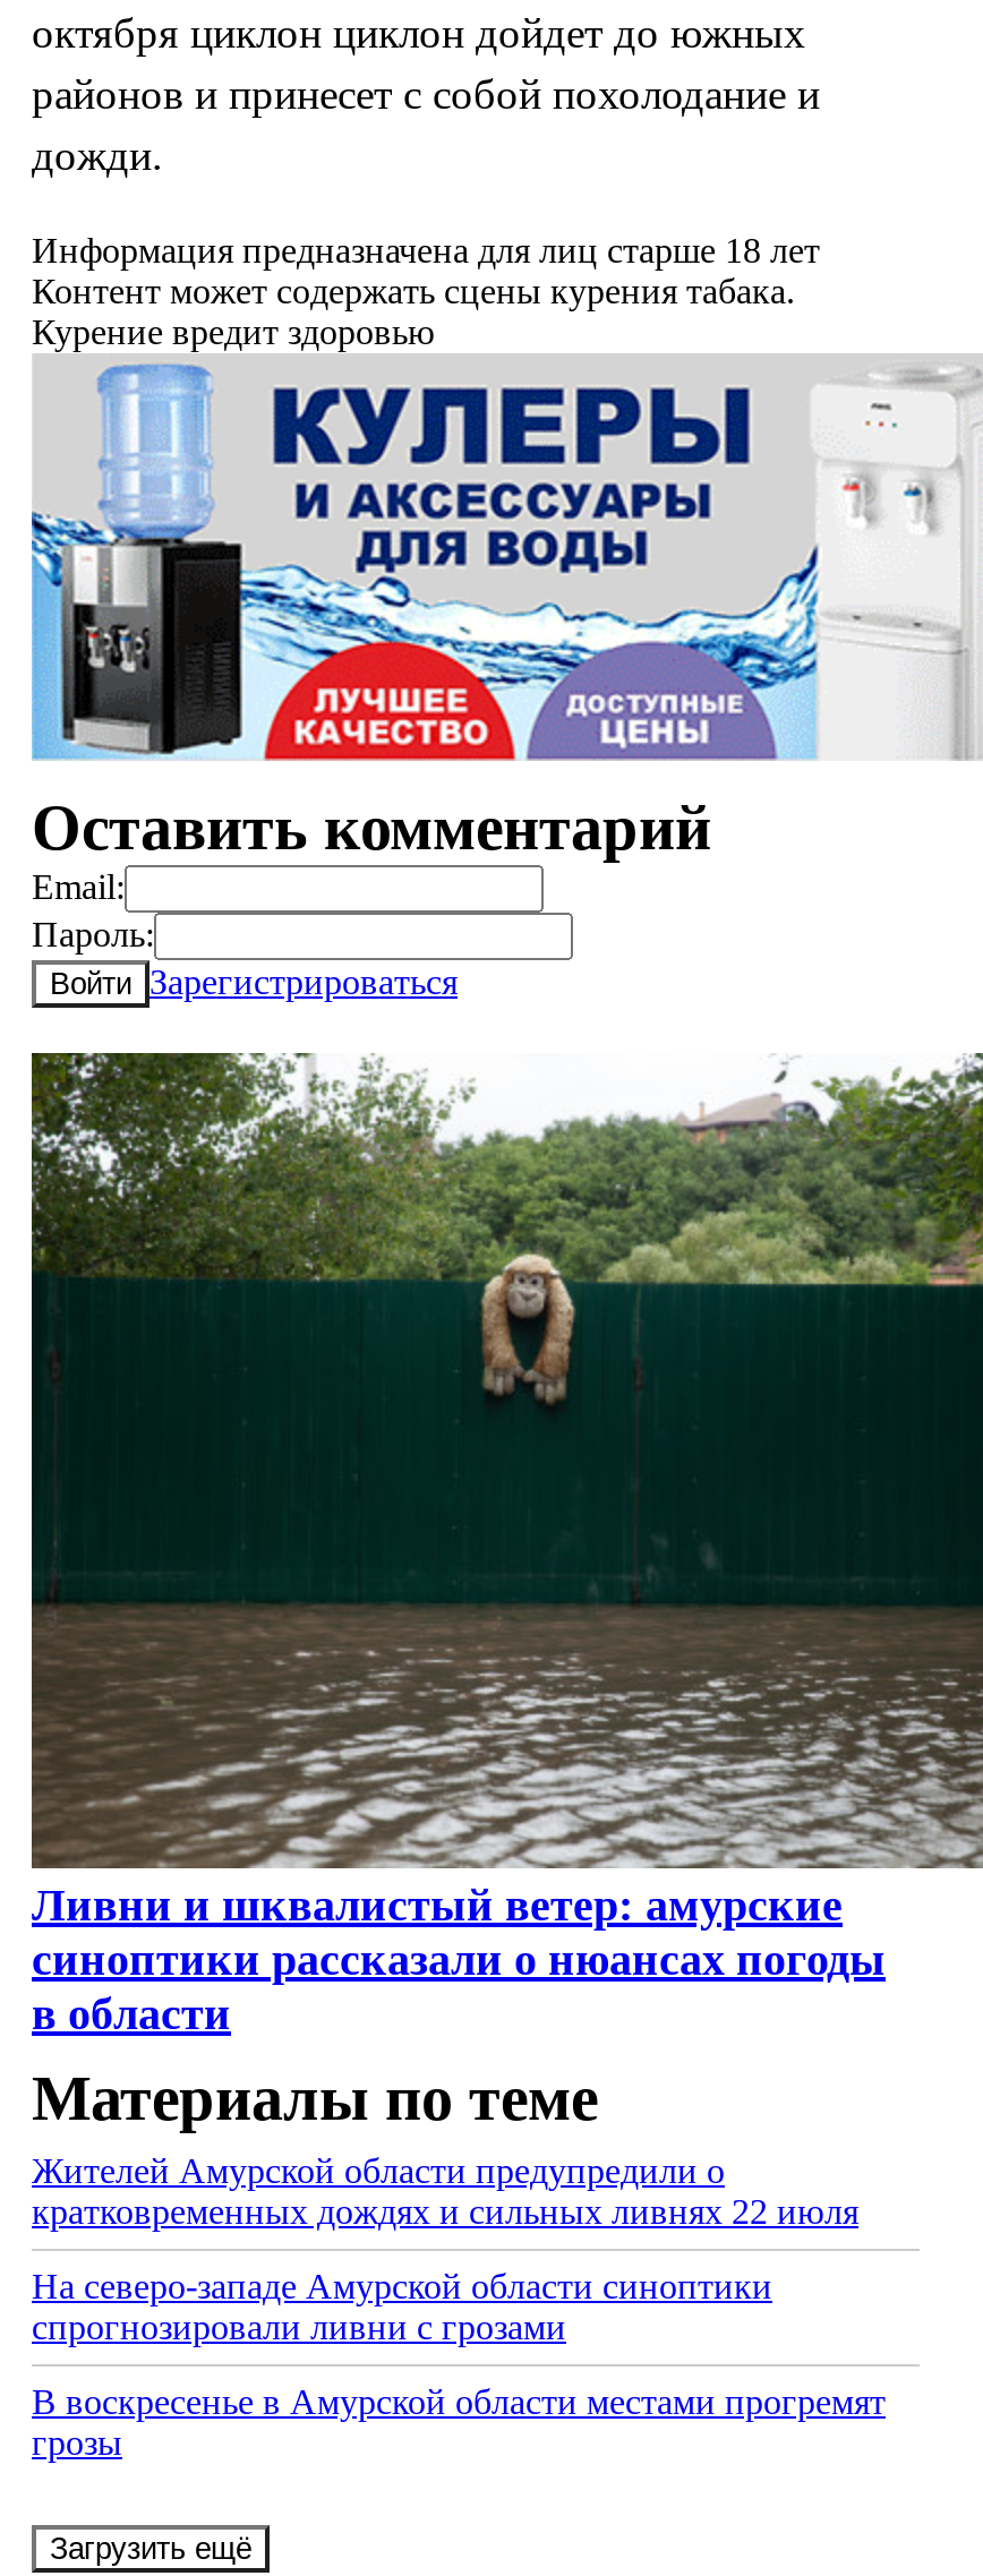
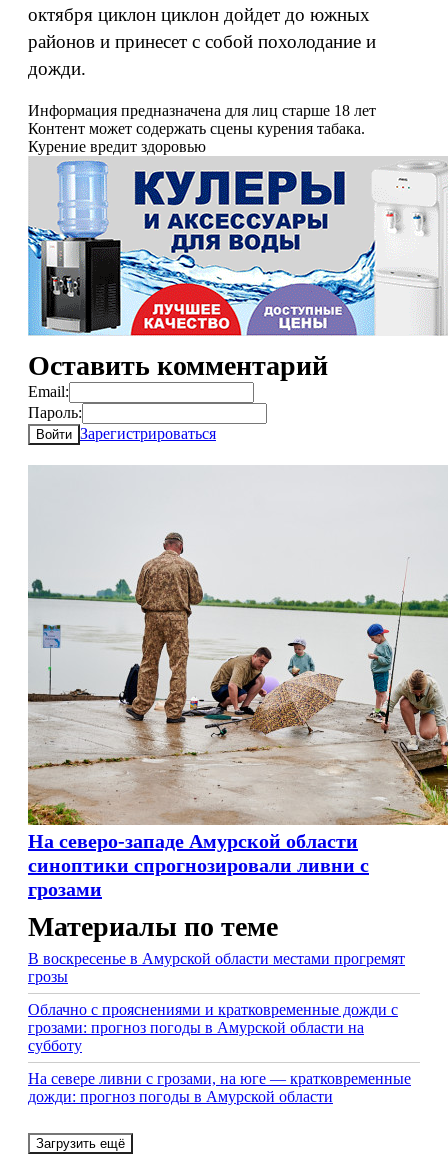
[29,1051,976,2039] [image] | Ливни и шквалистый ветер: амурские | синоптики рассказали о нюансах погоды | в области -> [27,465,445,900] [image] | На северо-западе Амурской области | синоптики спрогнозировали ливни с | грозами
[32,2152,858,2347] Жителей Амурской области предупредили о | кратковременных дождях и сильных ливнях 22 июля | На северо-западе Амурской области синоптики | спрогнозировали ливни с грозами -> none
moved [32,2383,886,2462] -> [28,950,405,985]: В воскресенье в Амурской области местами прогремят | грозы
none -> [28,1001,411,1105] Облачно с прояснениями и кратковременные дожди с | грозами: прогноз погоды в Амурской области на | субботу | На севере ливни с грозами, на юге — кратковременные | дожди: прогноз погоды в Амурской области

